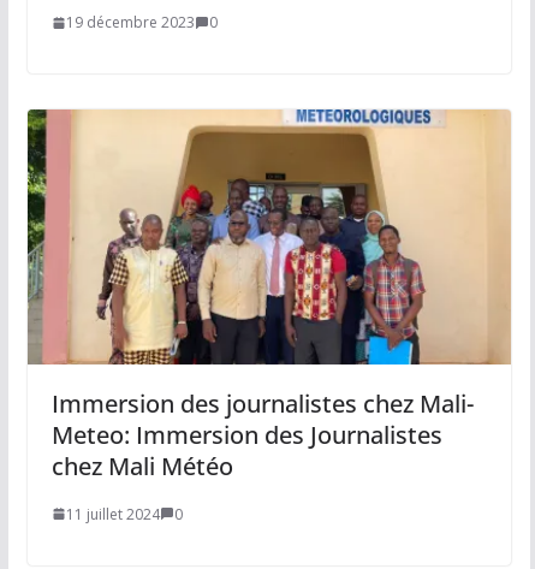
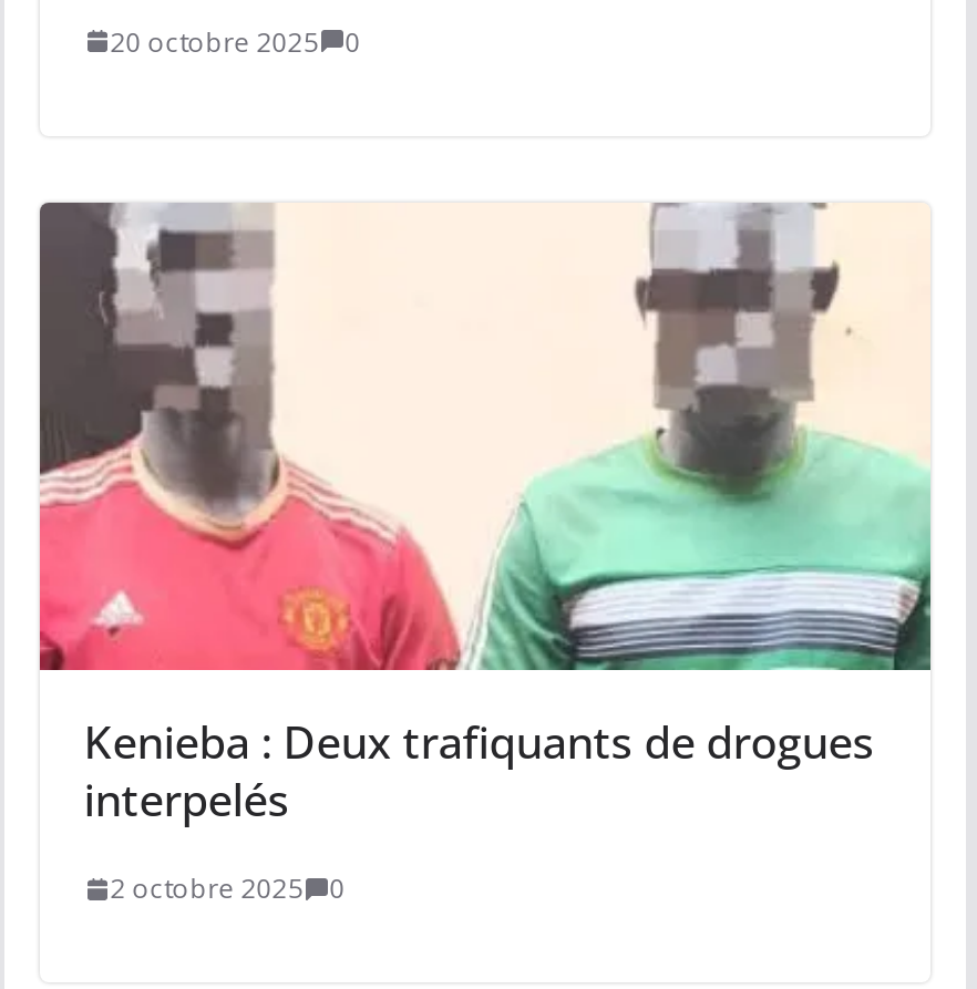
[66,12,217,33] 19 décembre 2023 0 -> [110,23,360,60] 20 octobre 2025 0
[26,108,511,482] [image] | Immersion des journalistes chez Mali- | Meteo: Immersion des Journalistes | chez Mali Météo -> [38,199,933,830] [image] | Kenieba : Deux trafiquants de drogues | interpelés
[66,504,182,524] 11 juillet 2024 0 -> [110,870,345,908] 2 octobre 2025 0

